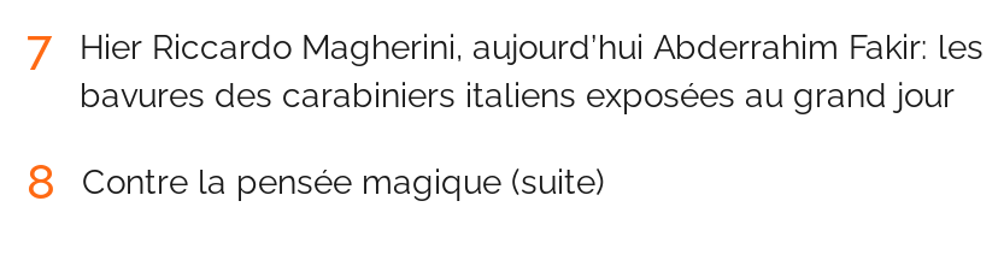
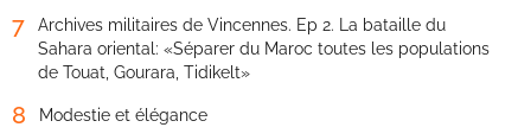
[80,28,984,114] Hier Riccardo Magherini, aujourd’hui Abderrahim Fakir: les | bavures des carabiniers italiens exposées au grand jour -> [38,15,490,82] Archives militaires de Vincennes. Ep 2. La bataille du | Sahara oriental: «Séparer du Maroc toutes les populations | de Touat, Gourara, Tidikelt»
[82,162,605,201] Contre la pensée magique (suite) -> [39,106,207,125] Modestie et élégance

